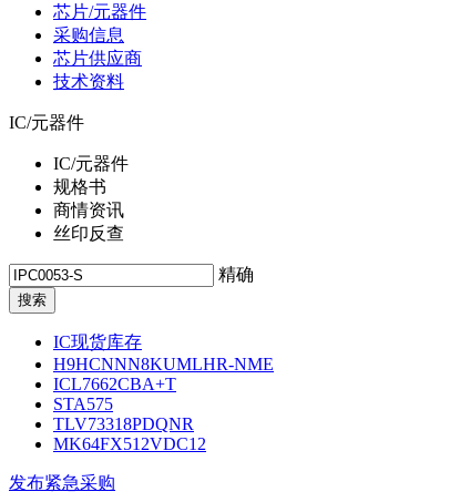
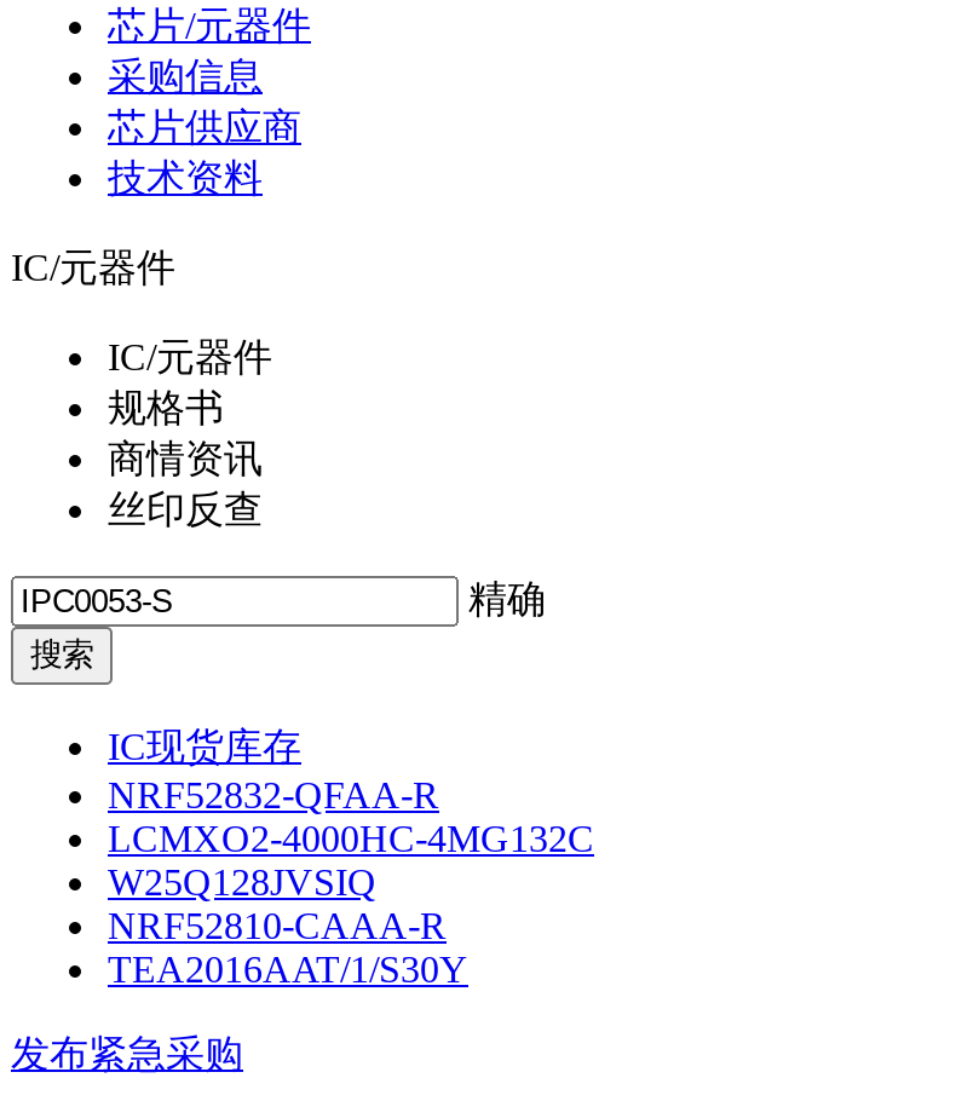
[53,355,274,453] H9HCNNN8KUMLHR-NME | ICL7662CBA+T | STA575 | TLV73318PDQNR | MK64FX512VDC12 -> [108,774,594,990] NRF52832-QFAA-R | LCMXO2-4000HC-4MG132C | W25Q128JVSIQ | NRF52810-CAAA-R | TEA2016AAT/1/S30Y

